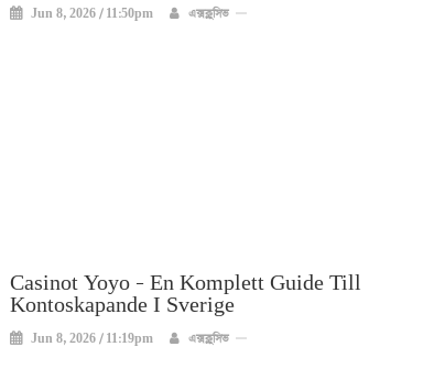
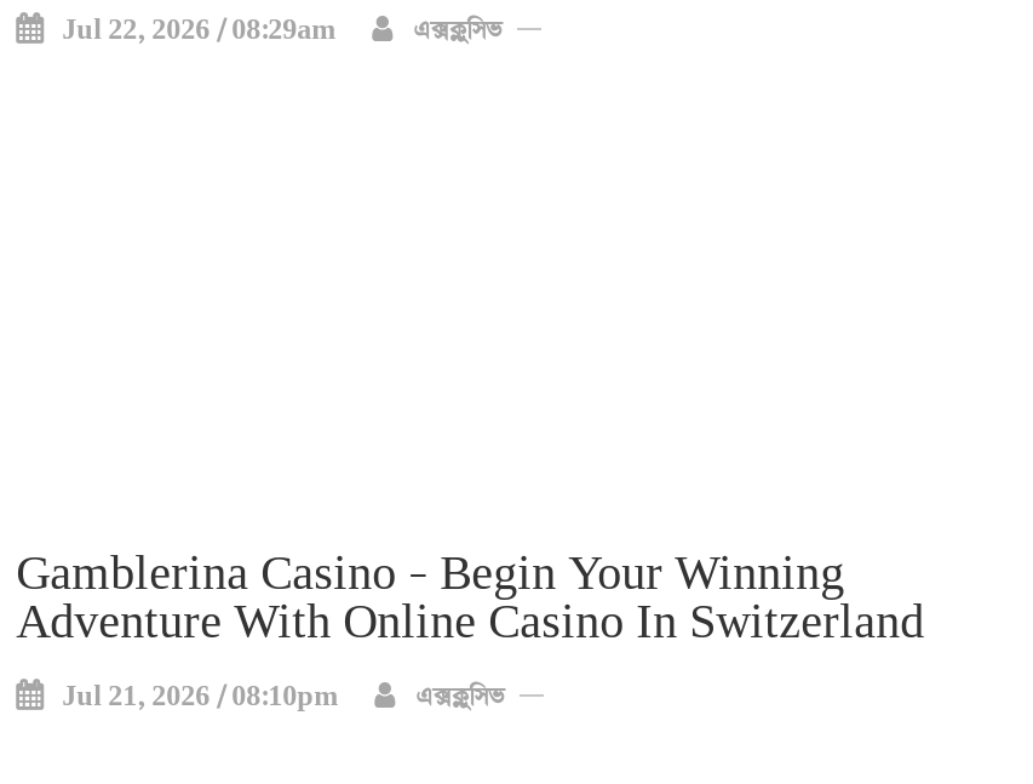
[31,7,153,22] Jun 8, 2026 / 11:50pm -> [62,15,336,49] Jul 22, 2026 / 08:29am
[10,271,361,319] Casinot Yoyo – En Komplett Guide Till | Kontoskapande I Sverige -> [16,548,924,652] Gamblerina Casino – Begin Your Winning | Adventure With Online Casino In Switzerland
[31,332,153,347] Jun 8, 2026 / 11:19pm -> [62,681,338,715] Jul 21, 2026 / 08:10pm

